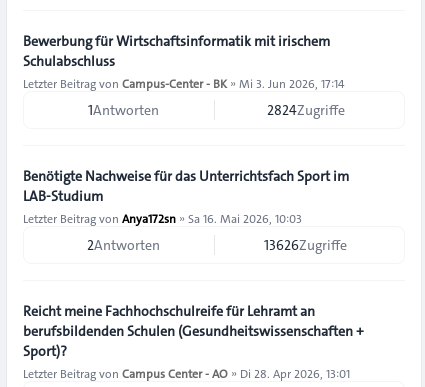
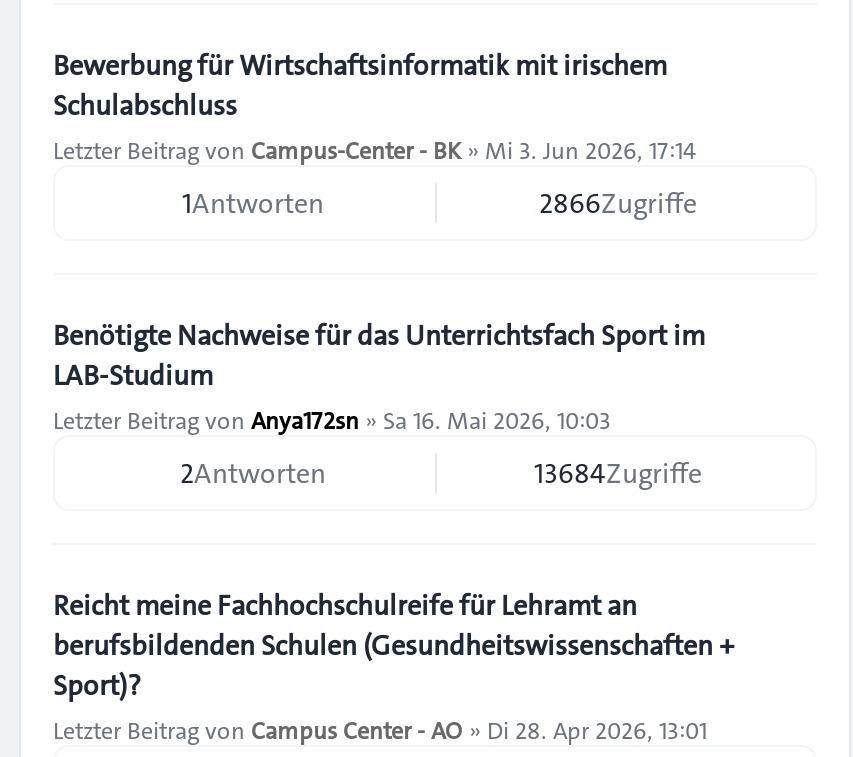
[266,100,344,120] 2824Zugriffe -> [539,183,697,223] 2866Zugriffe
[264,235,347,255] 13626Zugriffe -> [534,453,702,493] 13684Zugriffe

